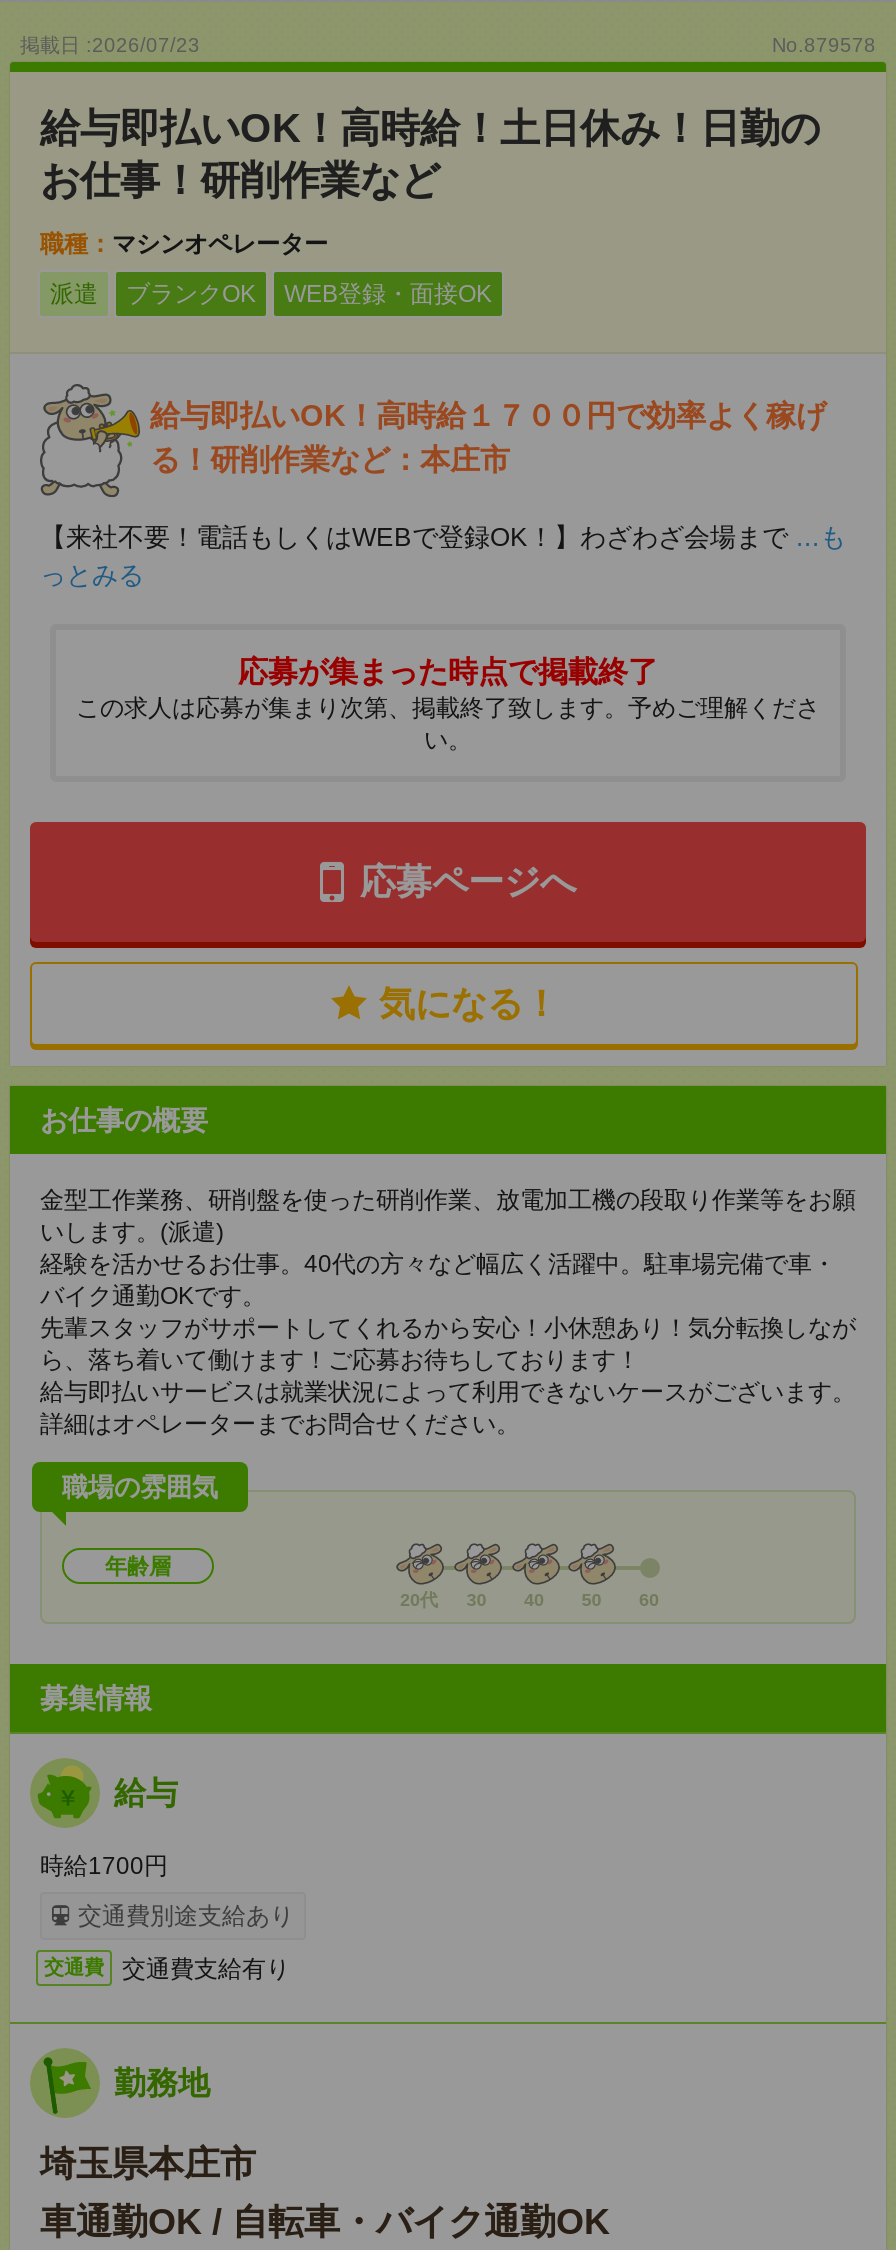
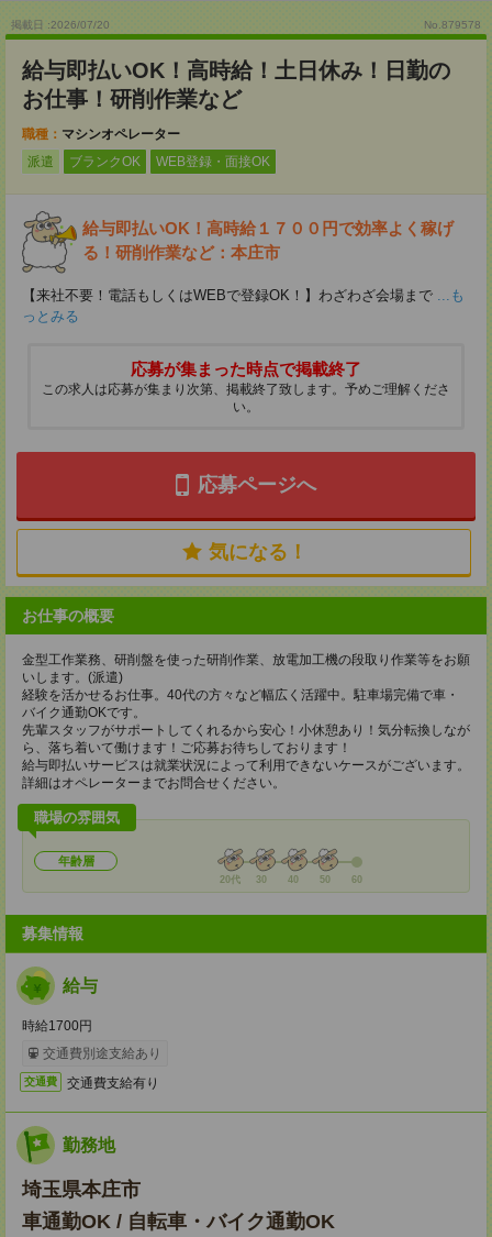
[20,34,200,56] 掲載日 :2026/07/23 -> [11,19,110,31] 掲載日 :2026/07/20

